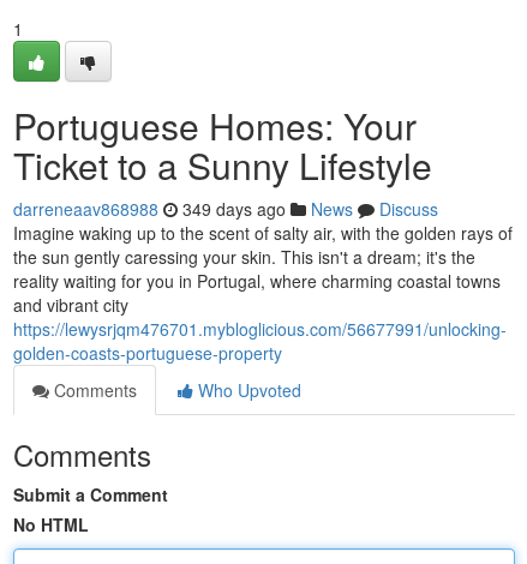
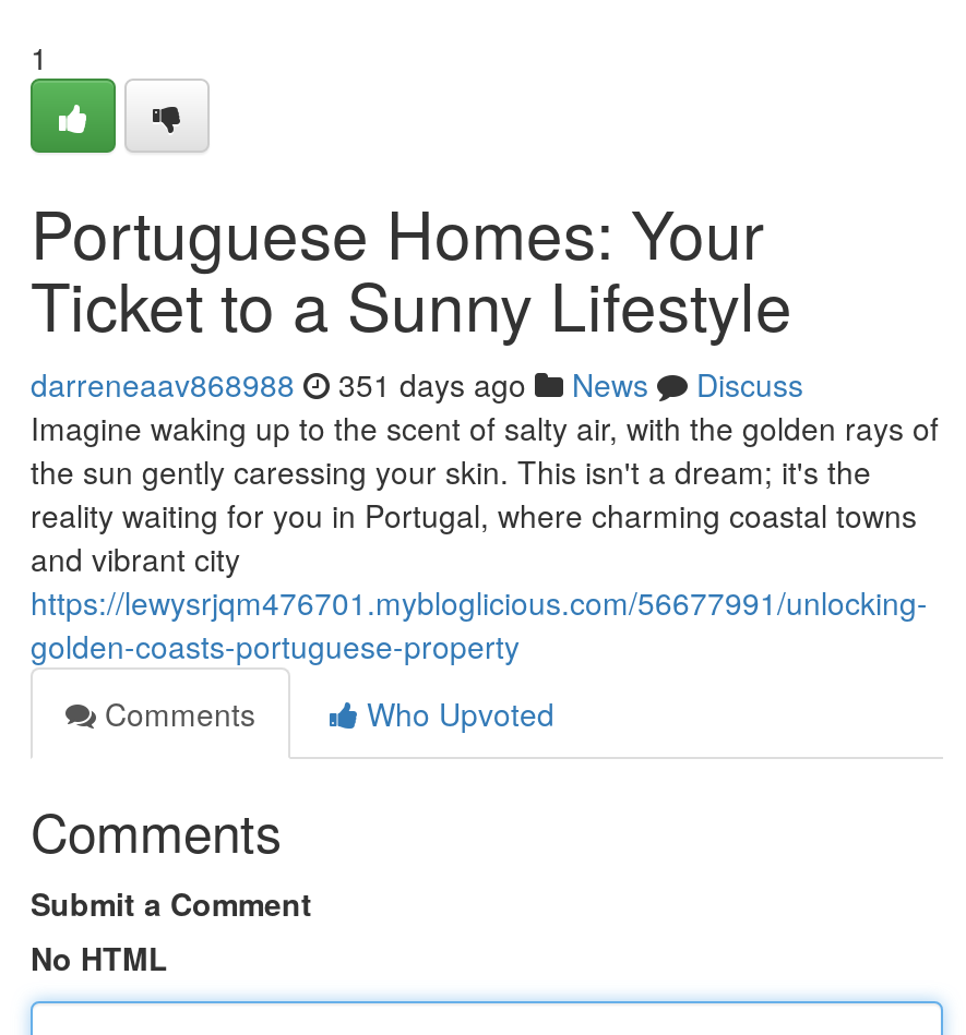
[13,197,438,221] darreneaav868988 349 days ago News Discuss -> [31,362,803,406] darreneaav868988 351 days ago News Discuss

